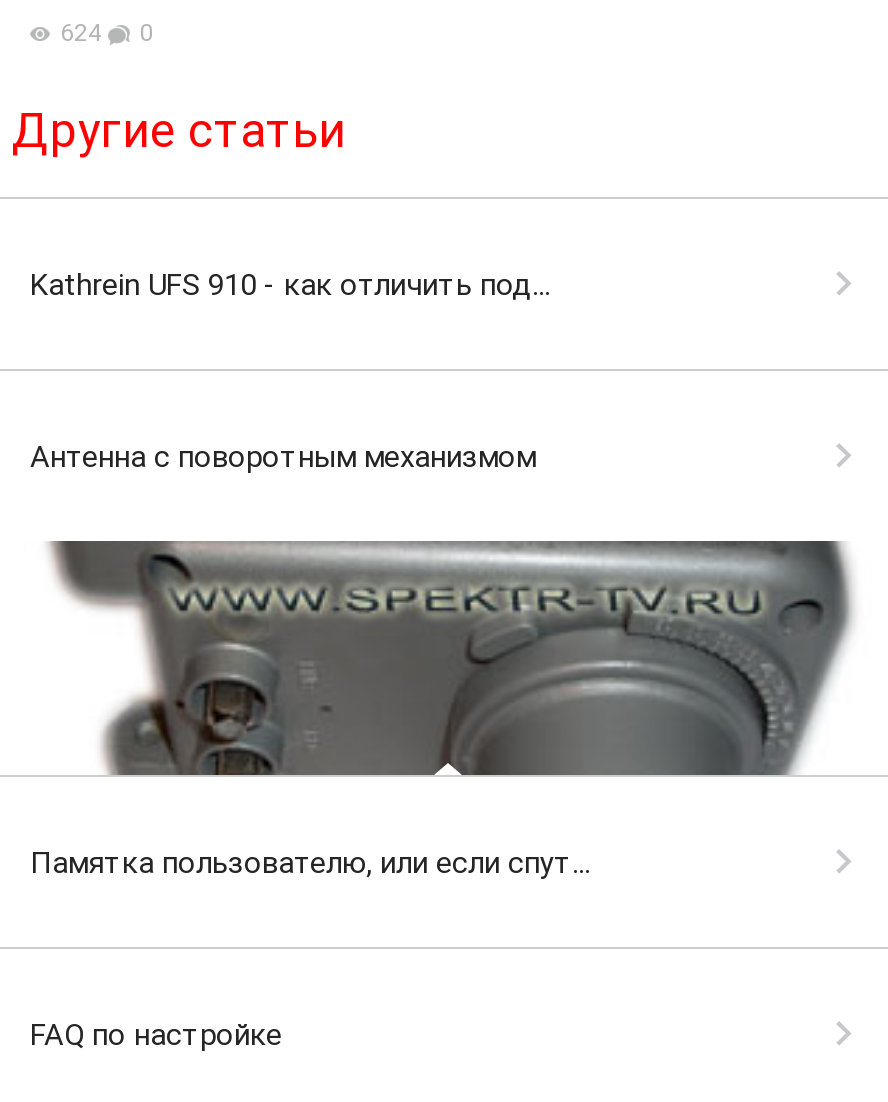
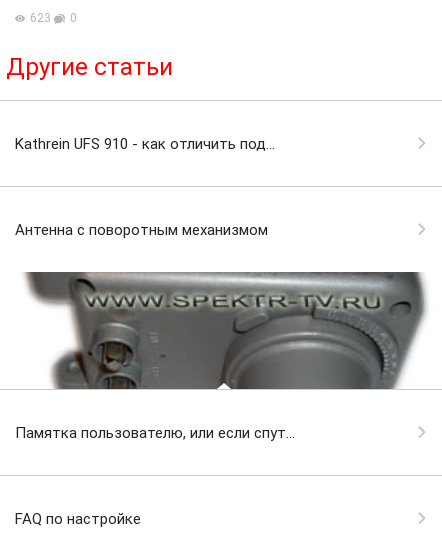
[60,19,154,47] 624 0 -> [30,11,77,25] 623 0

